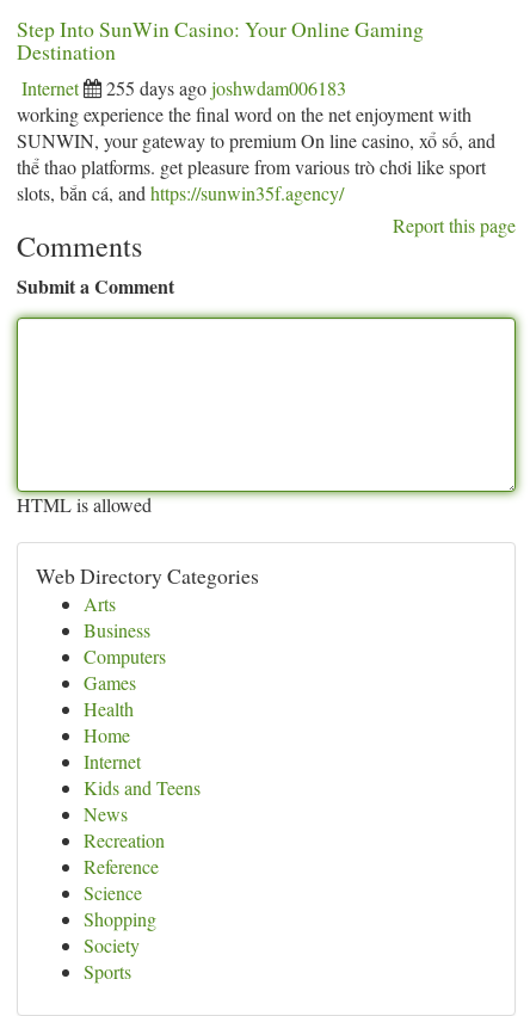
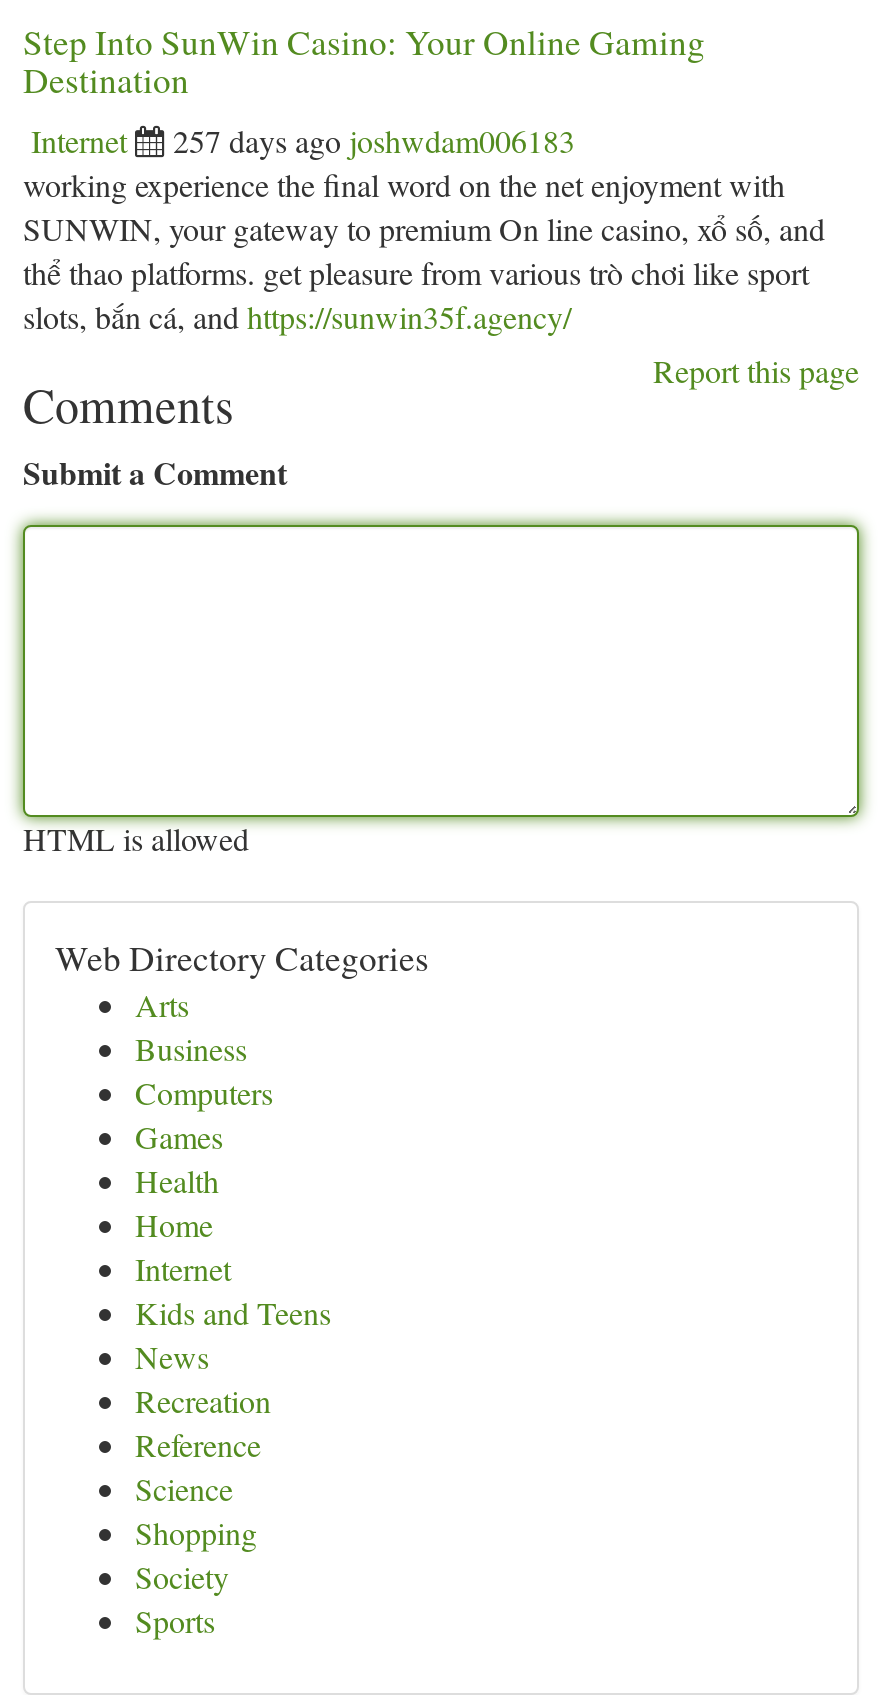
[106,75,346,100] 255 days ago joshwdam006183 -> [173,119,575,161] 257 days ago joshwdam006183

